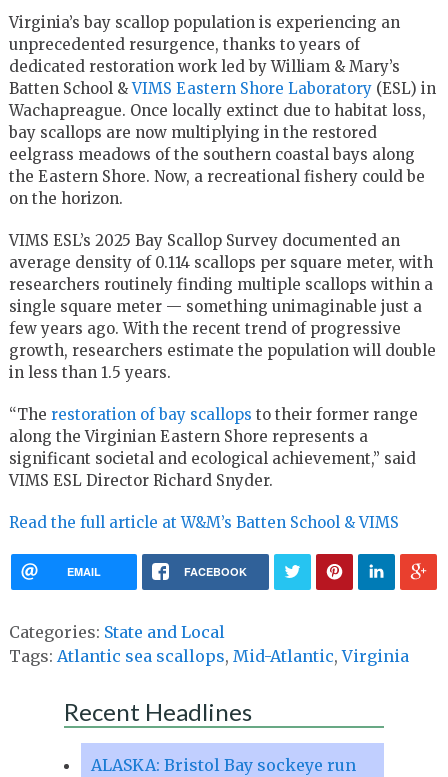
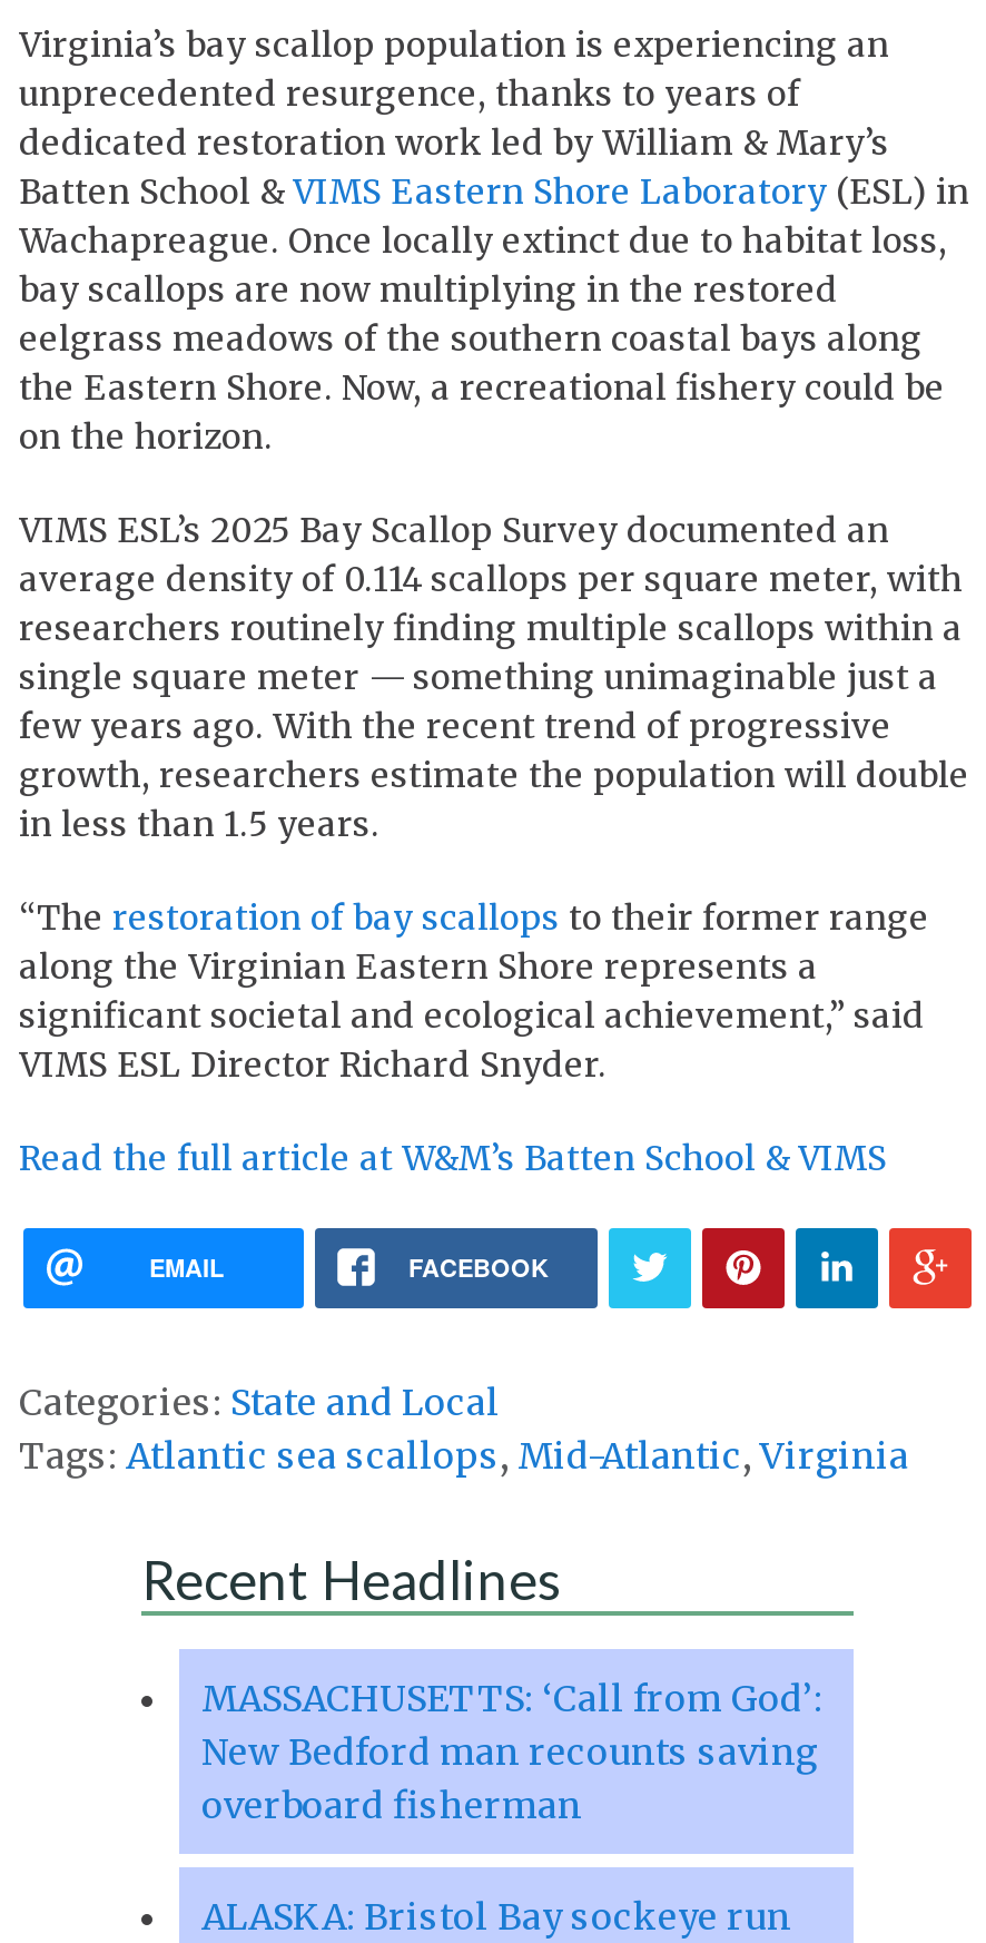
none -> [201,1675,822,1827] MASSACHUSETTS: ‘Call from God’: | New Bedford man recounts saving | overboard fisherman

